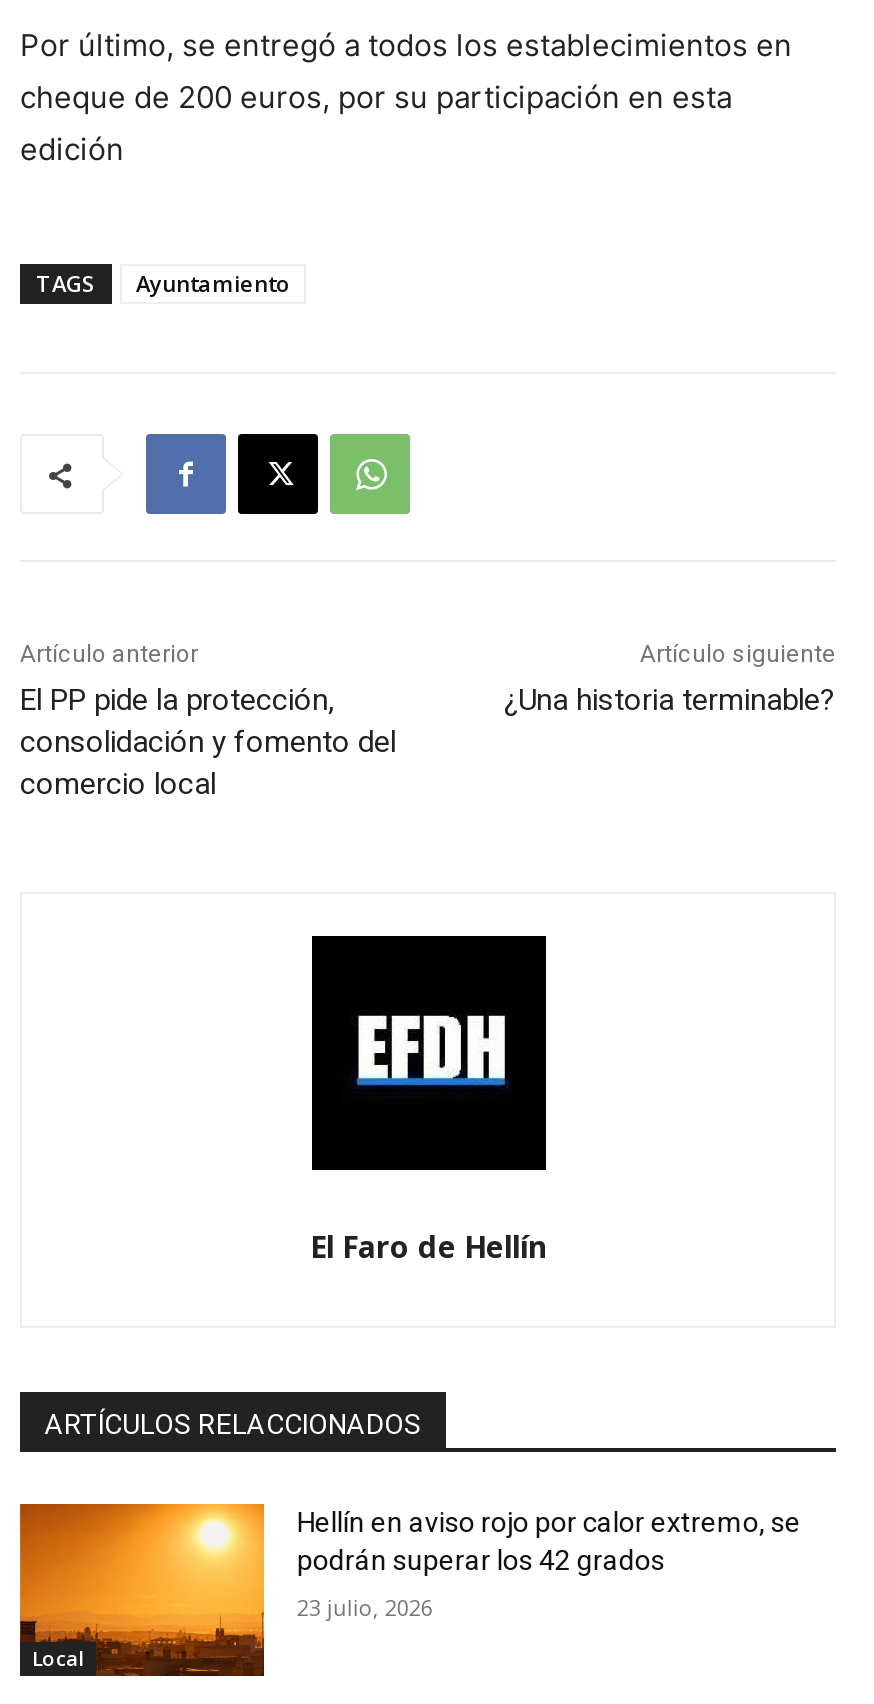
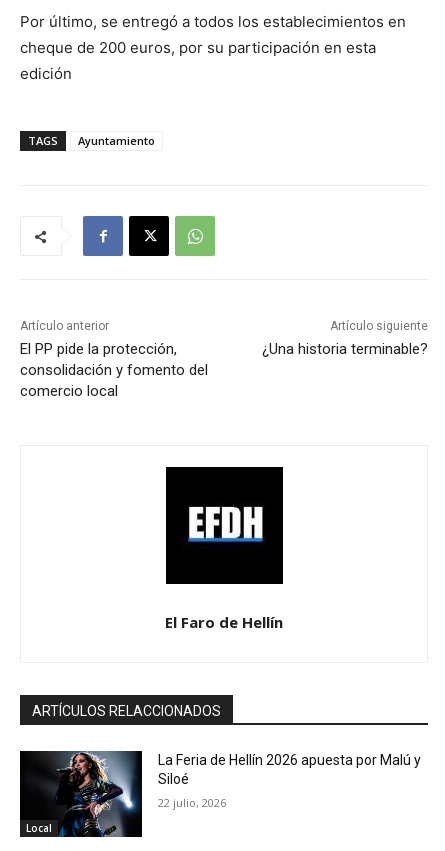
[18,1502,801,1678] [image] | Hellín en aviso rojo por calor extremo, se | podrán superar los 42 grados -> [19,750,421,838] [image] | La Feria de Hellín 2026 apuesta por Malú y | Siloé
[297,1592,433,1622] 23 julio, 2026 -> [158,795,226,810] 22 julio, 2026

